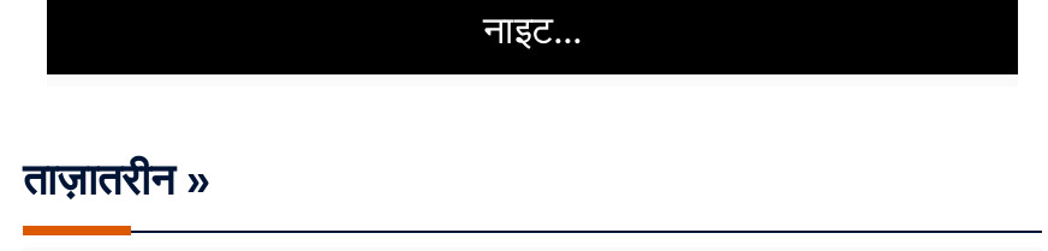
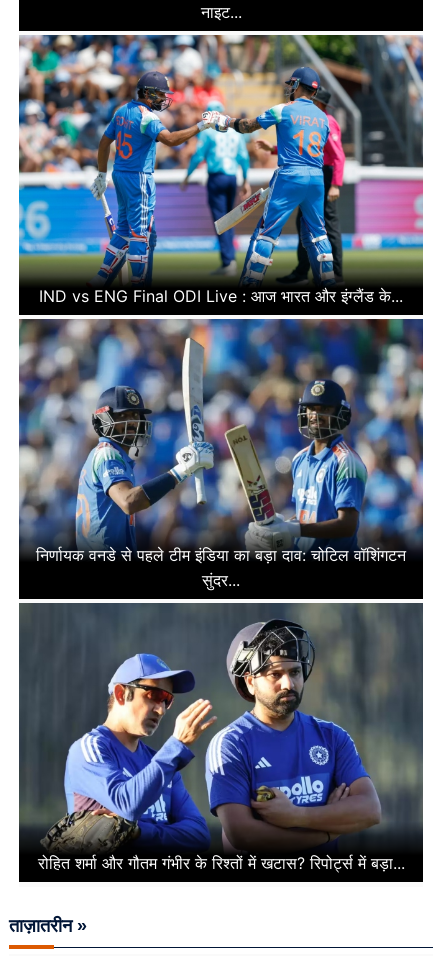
none -> [18,34,424,306] [image] | IND vs ENG Final ODI Live : आज भारत और इंग्लैंड के...
none -> [18,314,424,590] [image] | निर्णायक वनडे से पहले टीम इंडिया का बड़ा दाव: चोटिल वॉशिंगटन | सुंदर...
none -> [19,598,424,873] [image] | रोहित शर्मा और गौतम गंभीर के रिश्तों में खटास? रिपोर्ट्स में बड़ा...

